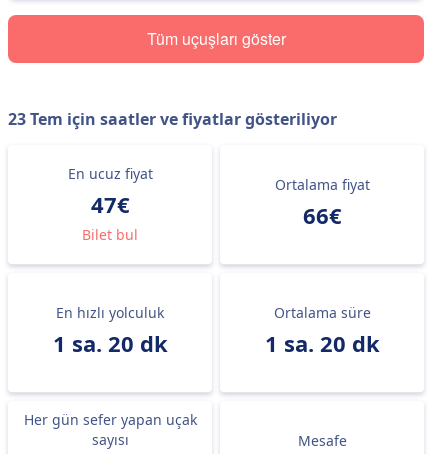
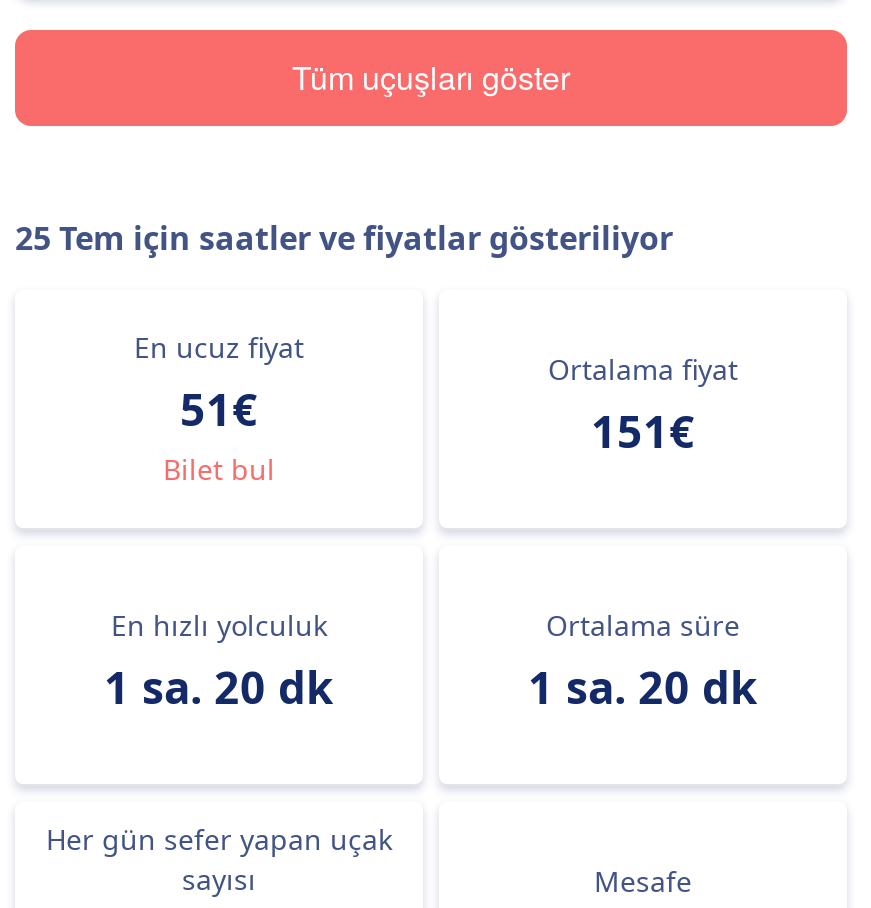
[8,108,337,130] 23 Tem için saatler ve fiyatlar gösteriliyor -> [15,216,673,260] 25 Tem için saatler ve fiyatlar gösteriliyor
[90,189,129,219] 47€ -> [180,378,258,438] 51€
[302,200,341,230] 66€ -> [591,400,695,460] 151€

